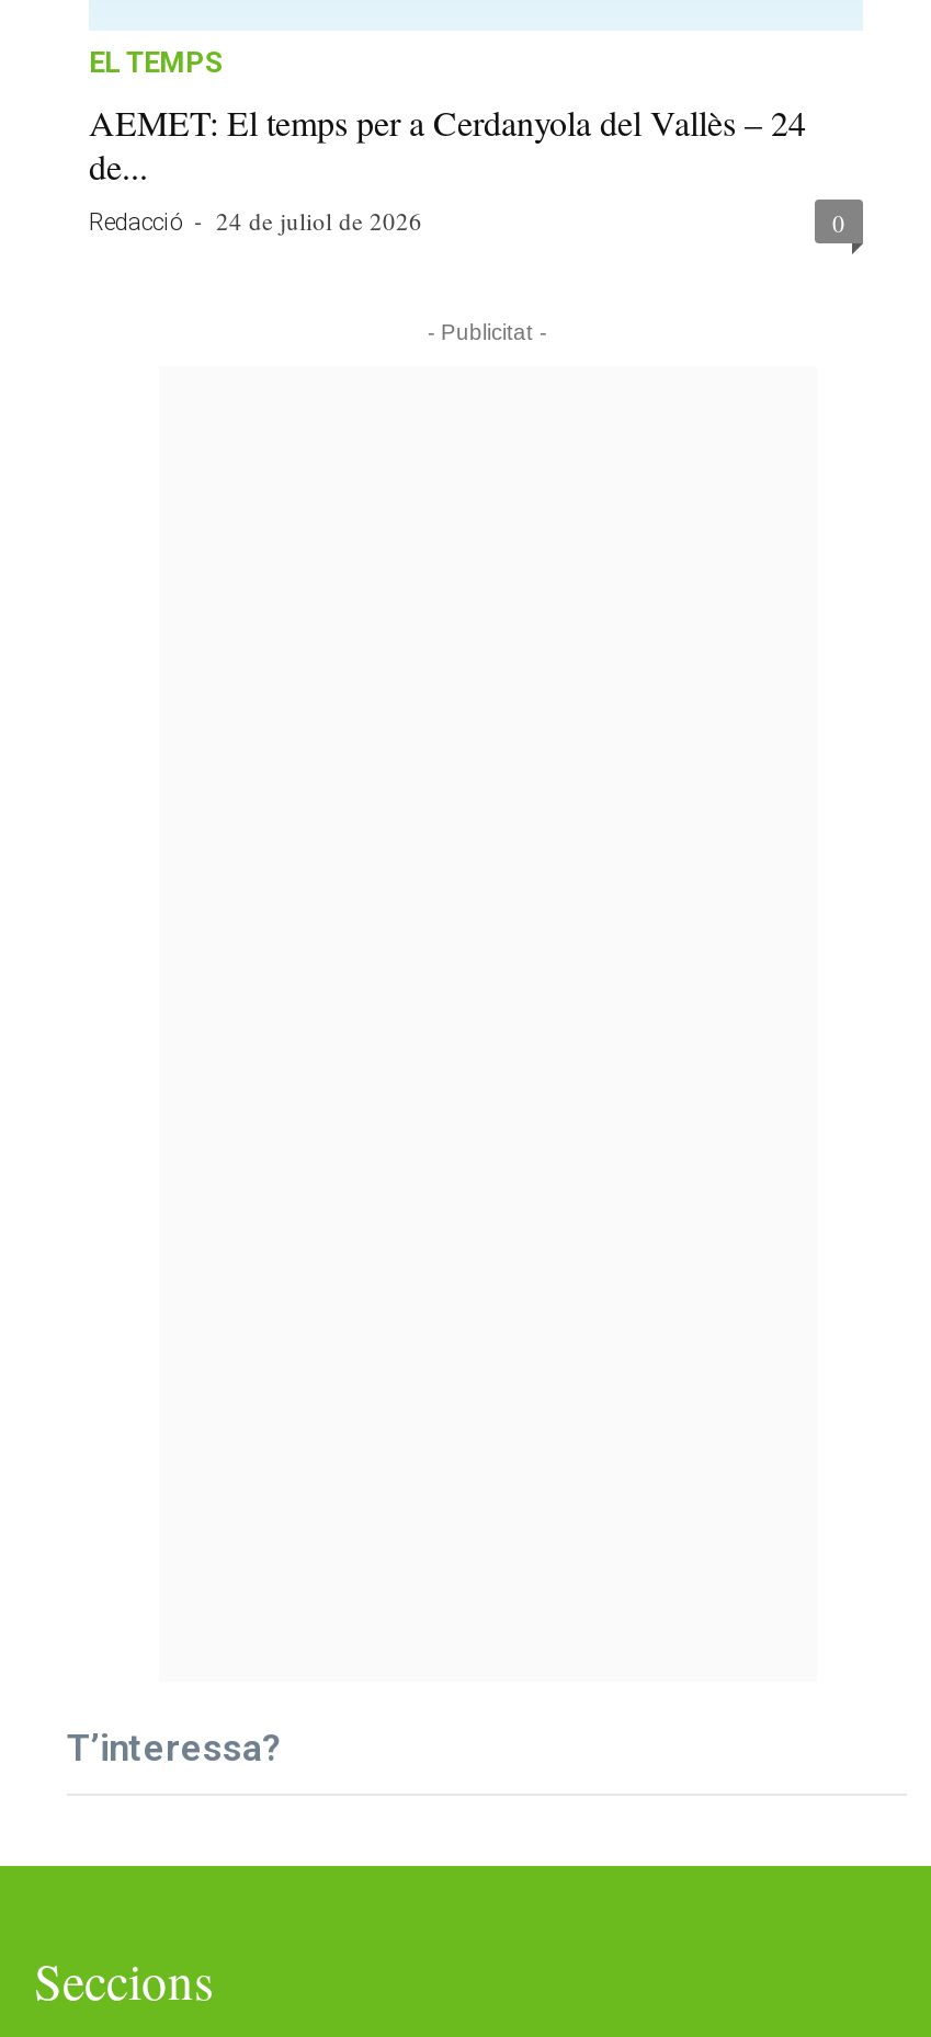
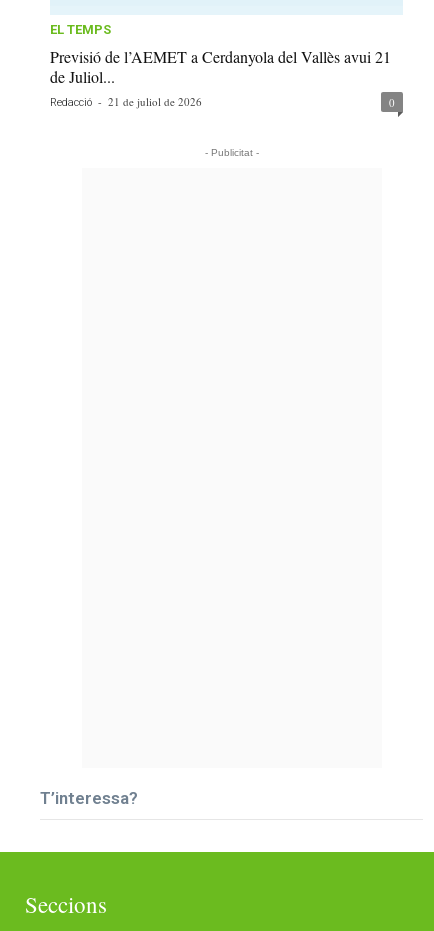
[89,98,806,236] AEMET: El temps per a Cerdanyola del Vallès – 24 | de... | Redacció - 24 de juliol de 2026 -> [50,46,391,109] Previsió de l’AEMET a Cerdanyola del Vallès avui 21 | de Juliol... | Redacció - 21 de juliol de 2026

